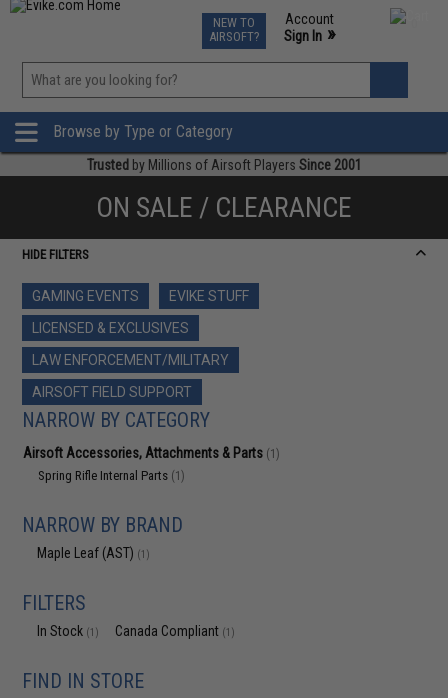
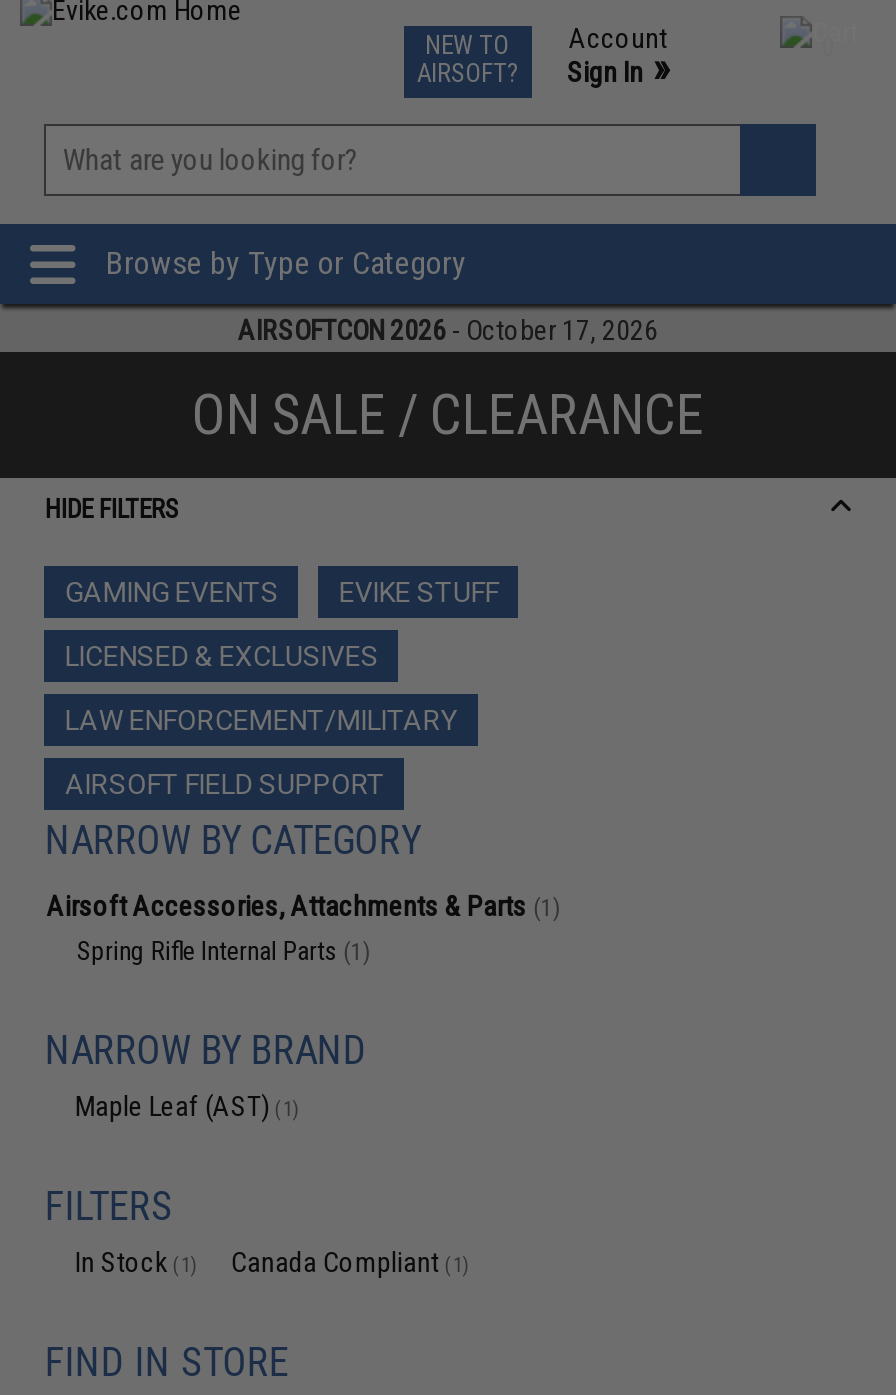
[86,157,361,173] Trusted by Millions of Airsoft Players Since 2001 -> [238,314,658,346] AIRSOFTCON 2026 - October 17, 2026

